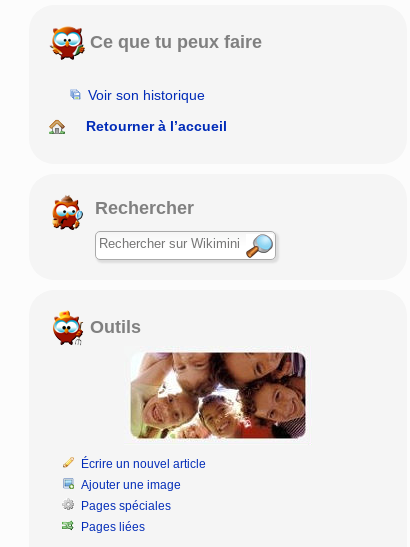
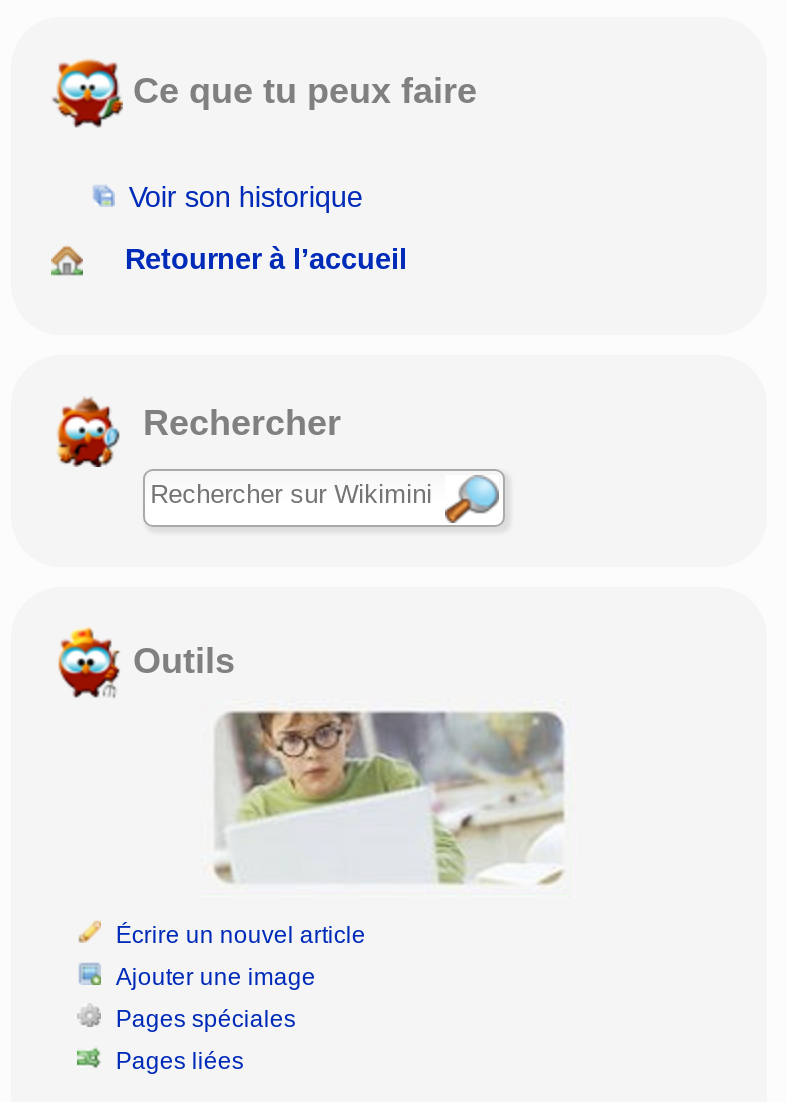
[130,352,307,440] [image] -> [213,709,565,885] [image]

